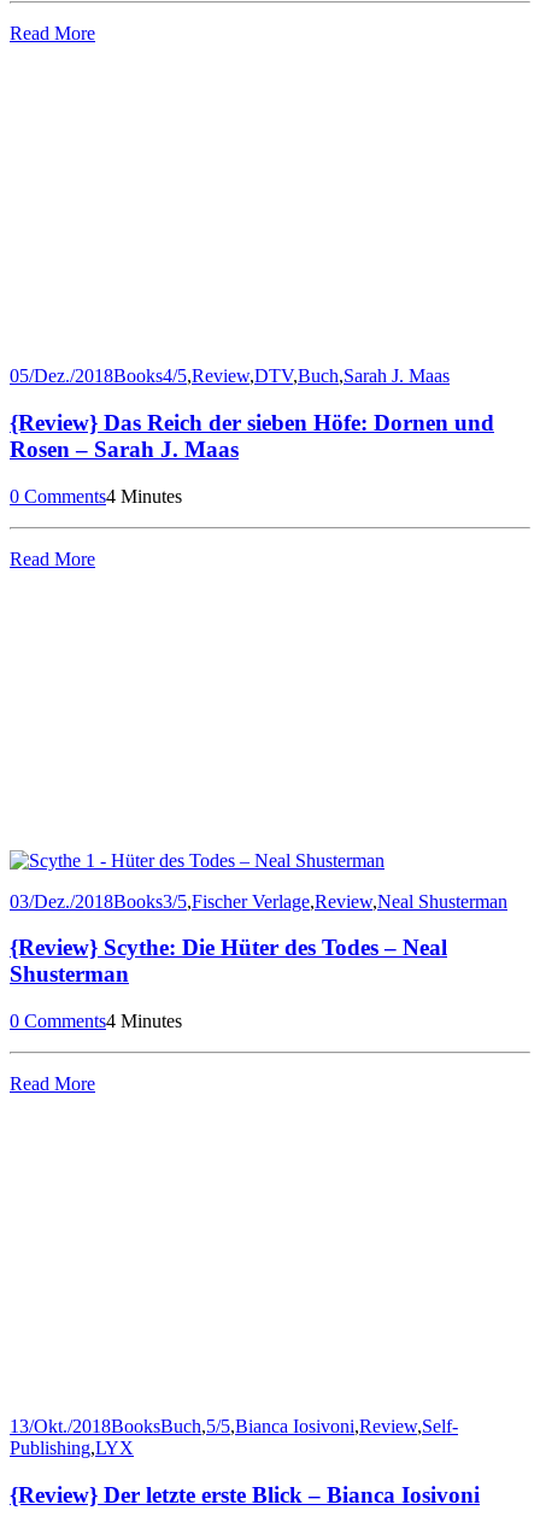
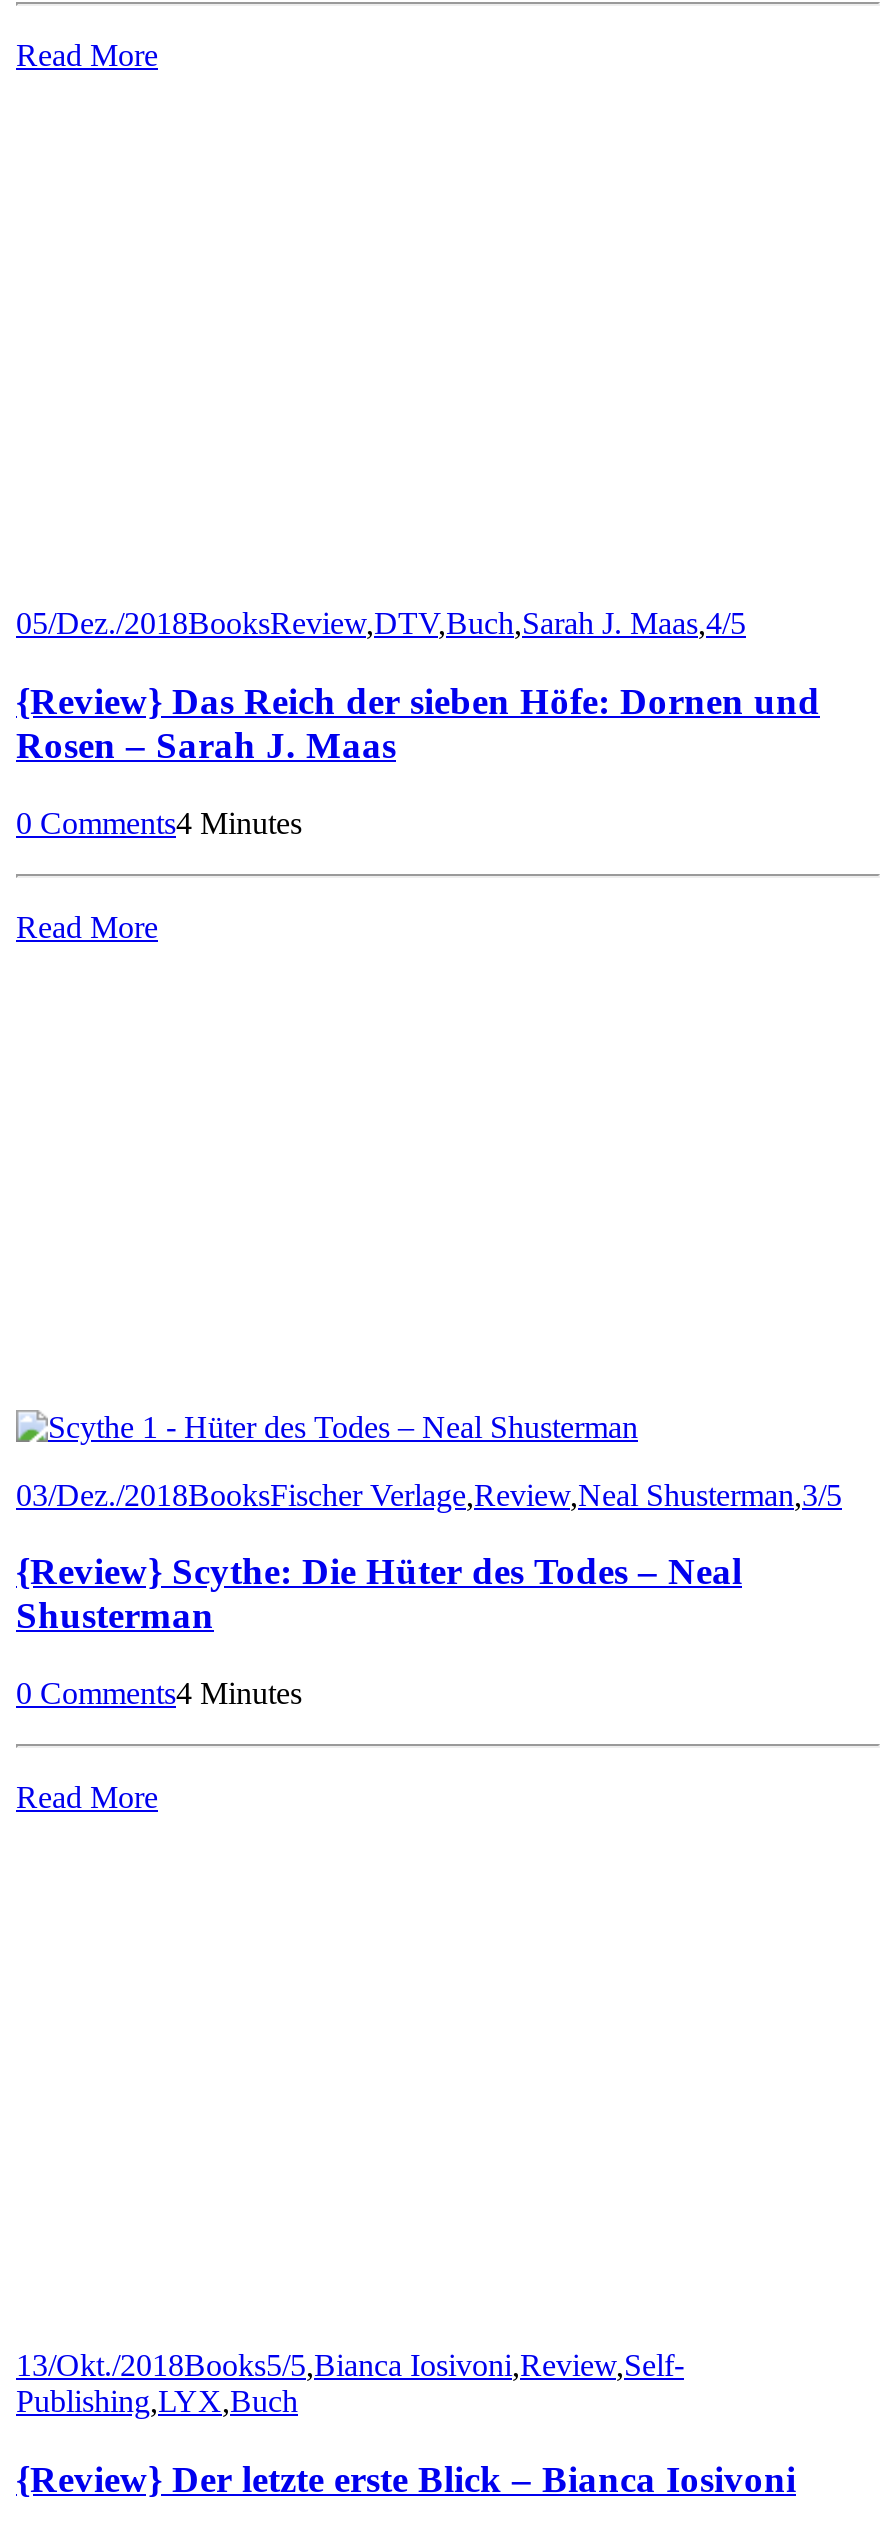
[10,366,450,386] 05/Dez./2018Books4/5,Review,DTV,Buch,Sarah J. Maas -> [16,606,746,640] 05/Dez./2018BooksReview,DTV,Buch,Sarah J. Maas,4/5
[10,891,507,911] 03/Dez./2018Books3/5,Fischer Verlage,Review,Neal Shusterman -> [16,1477,842,1511] 03/Dez./2018BooksFischer Verlage,Review,Neal Shusterman,3/5
[10,1416,458,1458] 13/Okt./2018BooksBuch,5/5,Bianca Iosivoni,Review,Self- | Publishing,LYX -> [16,2348,684,2418] 13/Okt./2018Books5/5,Bianca Iosivoni,Review,Self- | Publishing,LYX,Buch

